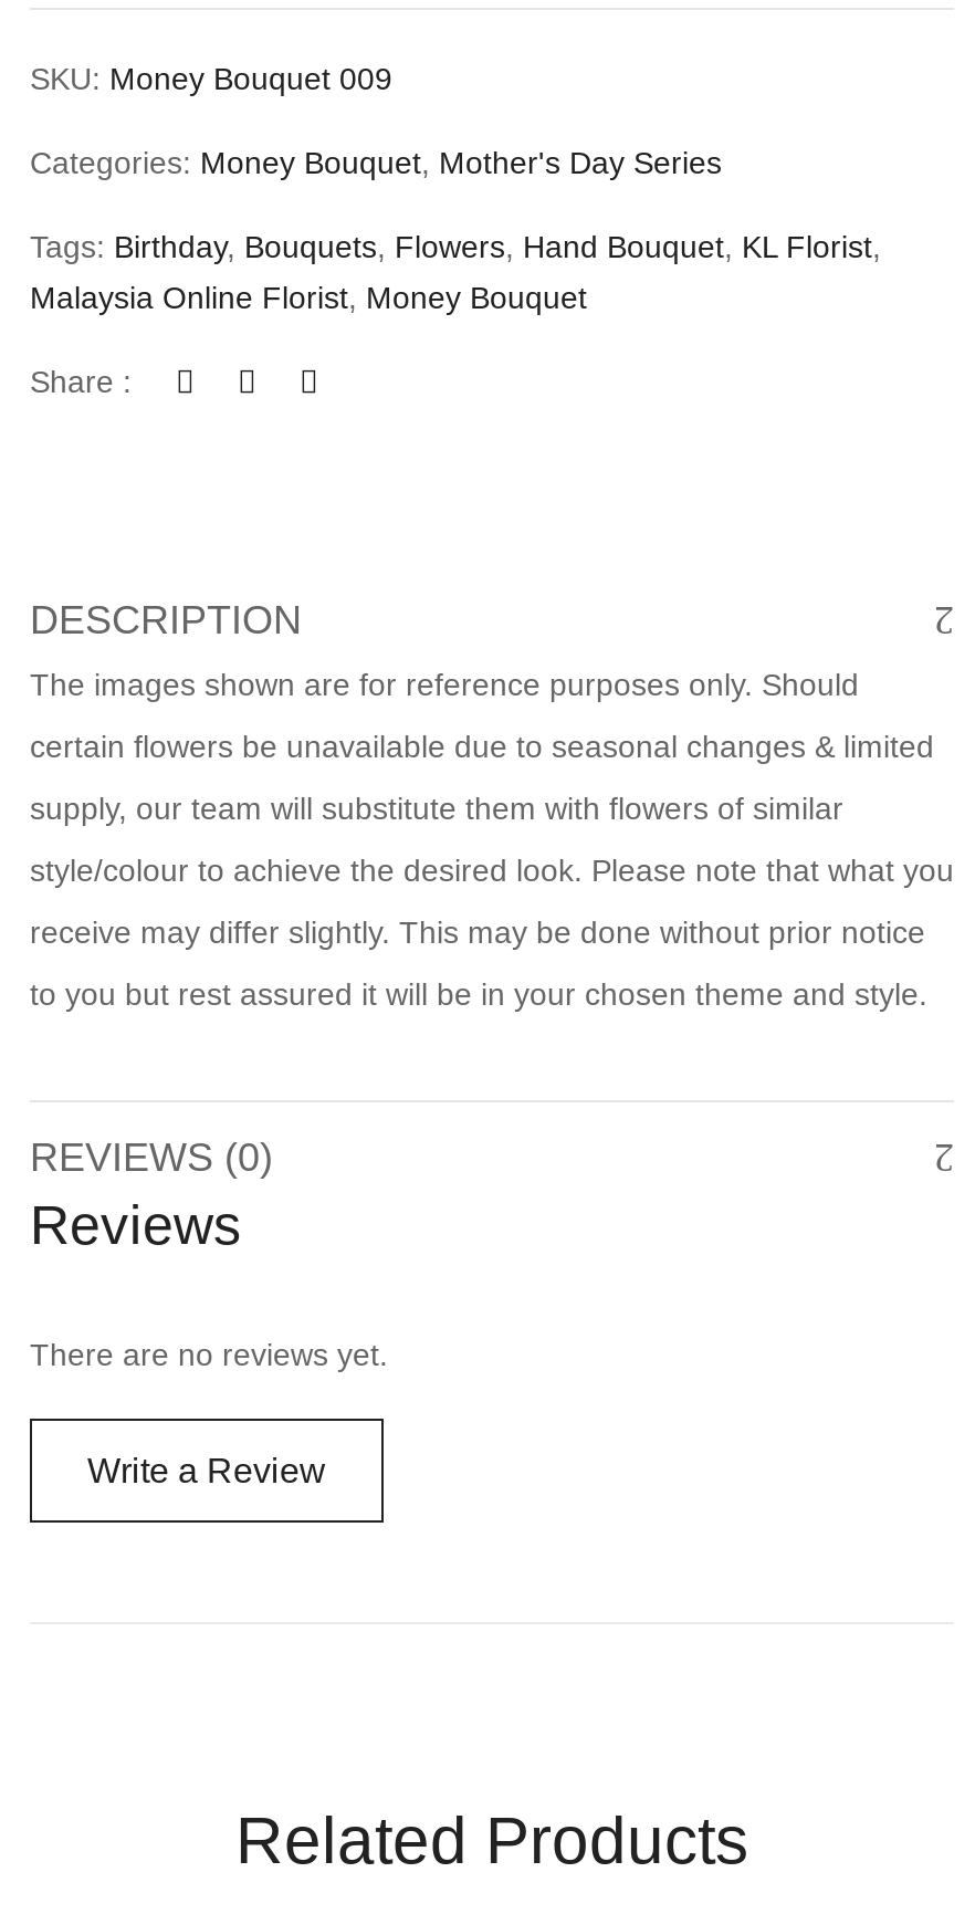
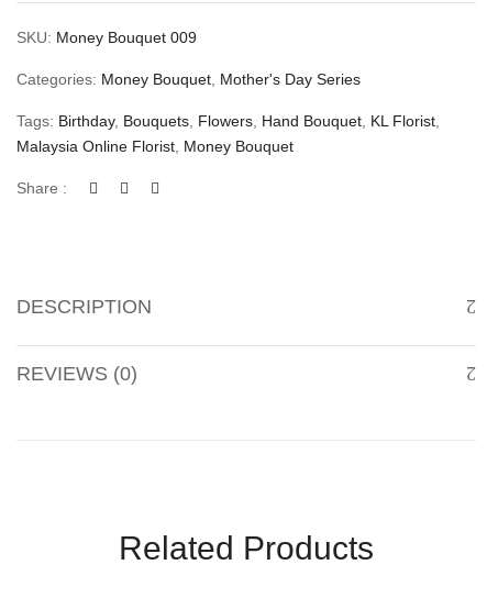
[30,666,954,1011] The images shown are for reference purposes only. Should | certain flowers be unavailable due to seasonal changes & limited | supply, our team will substitute them with flowers of similar | style/colour to achieve the desired look. Please note that what you | receive may differ slightly. This may be done without prior notice | to you but rest assured it will be in your chosen theme and style. -> none
[30,1192,388,1489] Reviews | There are no reviews yet. | Write a Review -> none

